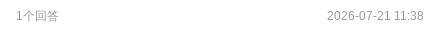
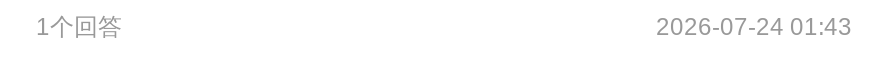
[327,9,424,23] 2026-07-21 11:38 -> [656,13,852,41] 2026-07-24 01:43

